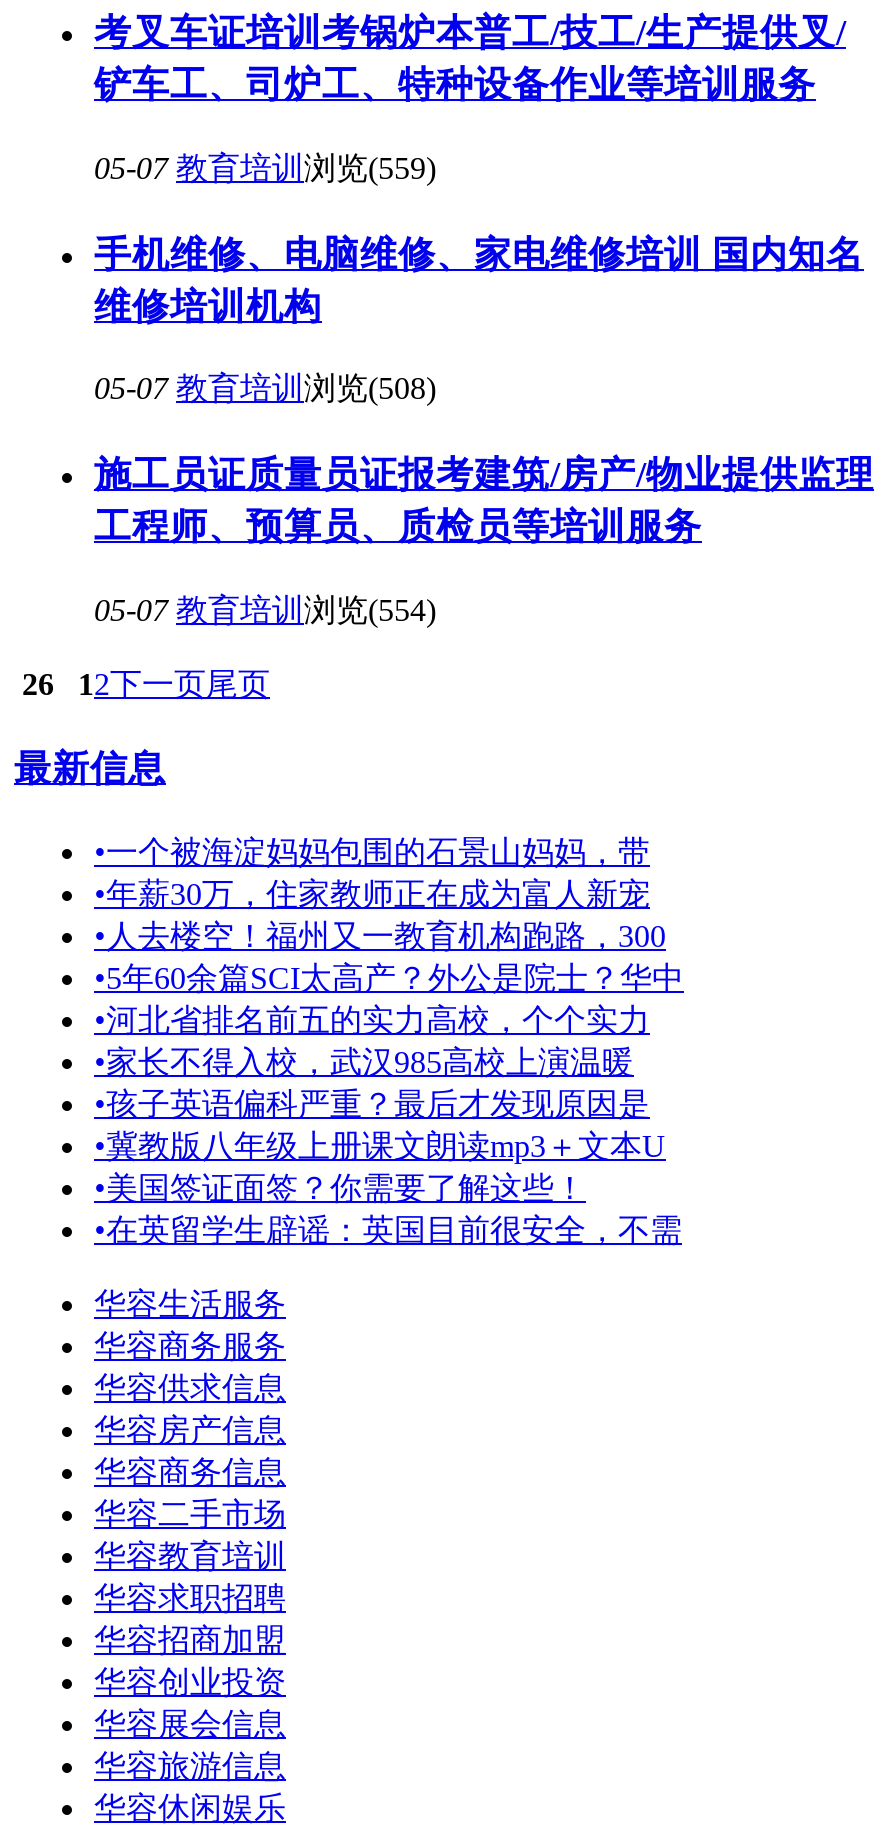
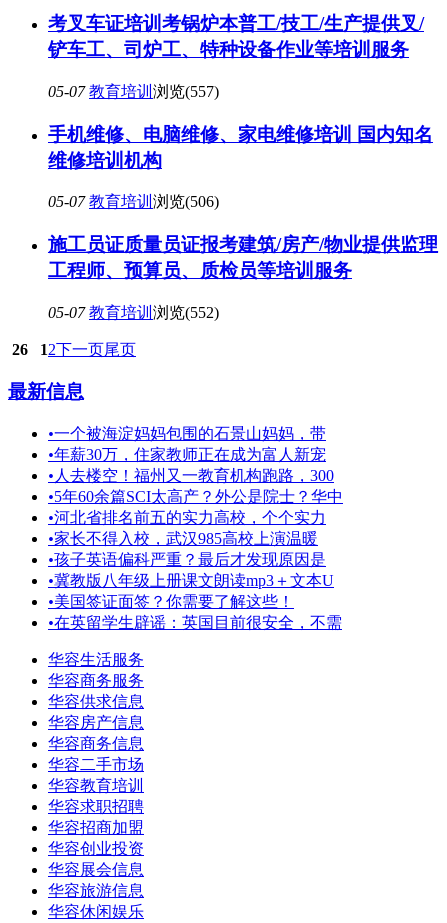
[94,151,436,185] 05-07 教育培训浏览(559) -> [48,83,219,100] 05-07 教育培训浏览(557)
[94,372,436,406] 05-07 教育培训浏览(508) -> [48,193,219,210] 05-07 教育培训浏览(506)
[94,593,436,627] 05-07 教育培训浏览(554) -> [48,304,219,321] 05-07 教育培训浏览(552)

